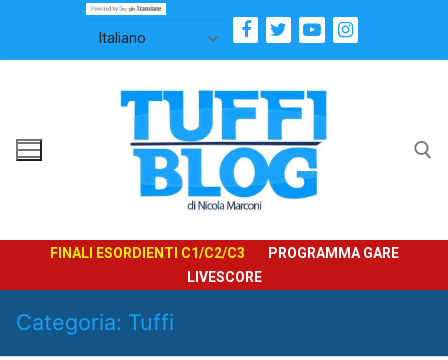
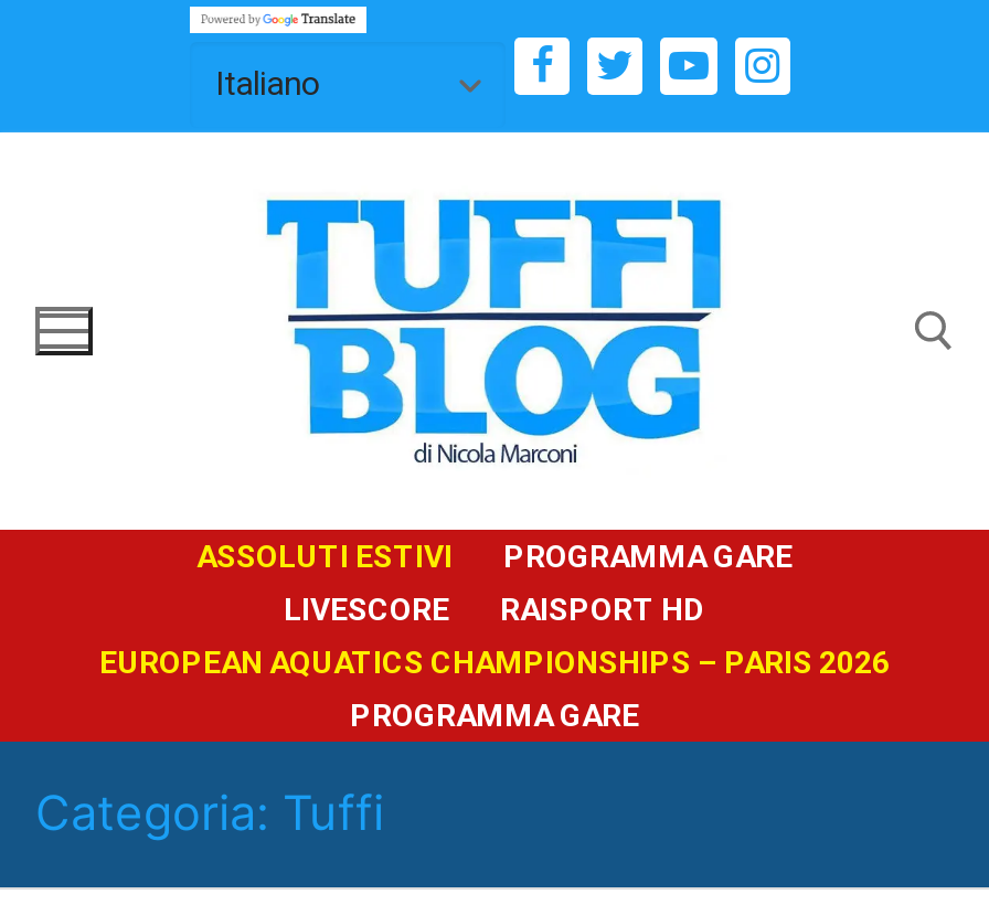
[49,245,244,261] FINALI ESORDIENTI C1/C2/C3 -> [196,539,453,574] ASSOLUTI ESTIVI
none -> [99,592,890,733] RAISPORT HD | EUROPEAN AQUATICS CHAMPIONSHIPS – PARIS 2026 | PROGRAMMA GARE

